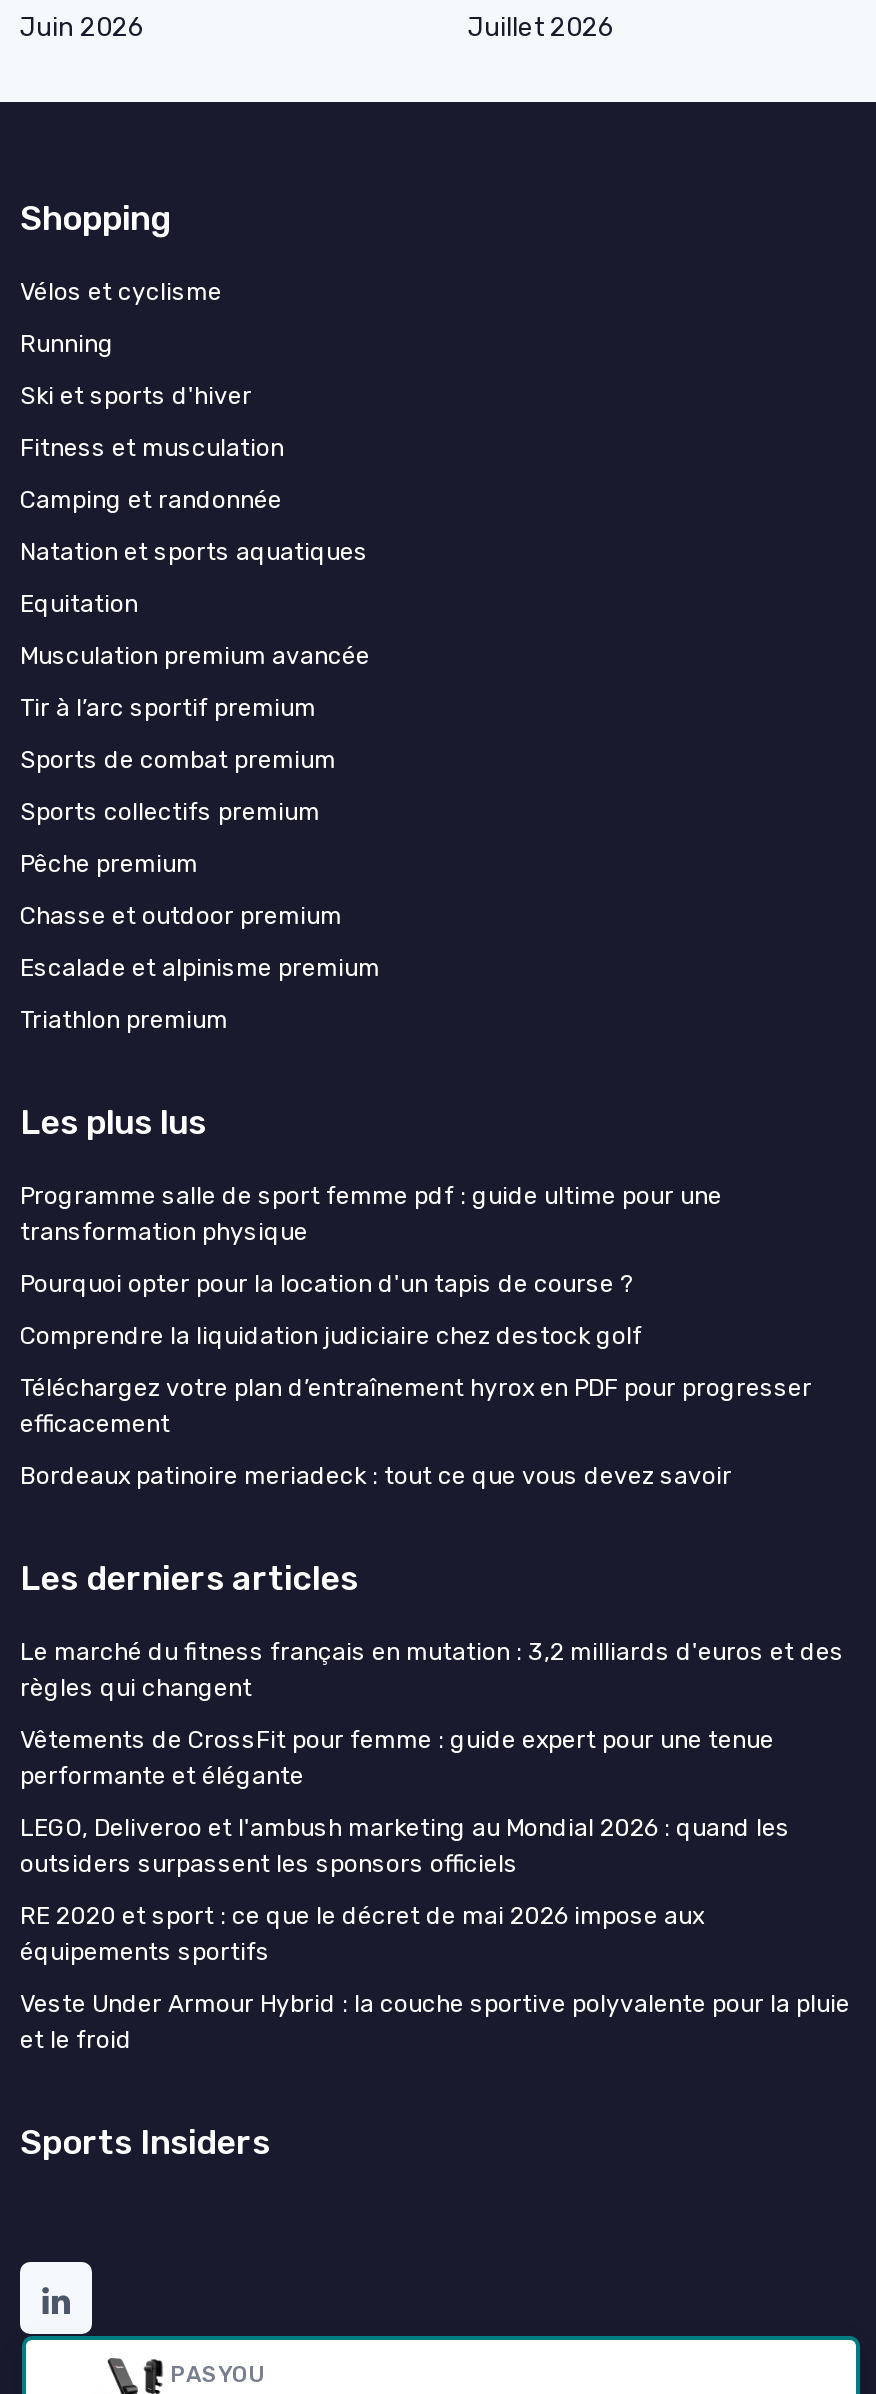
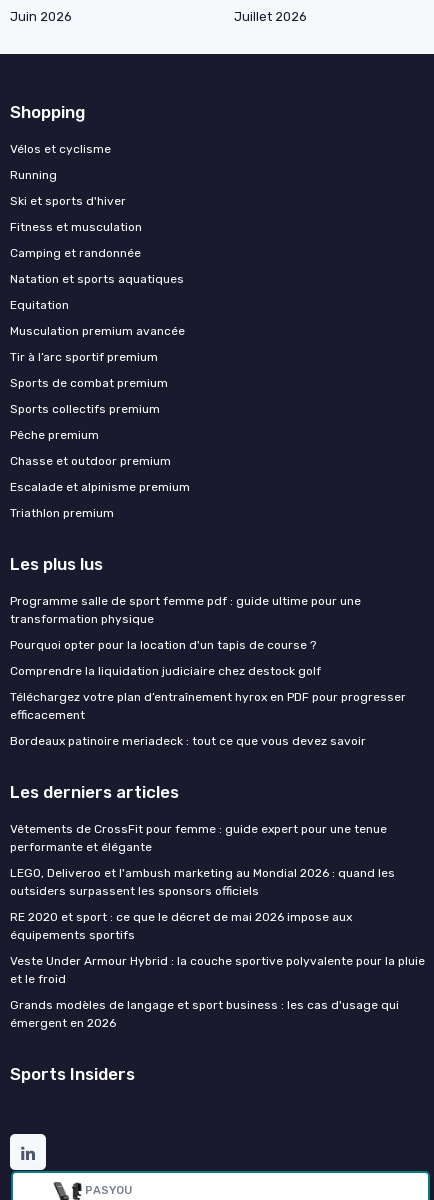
[20,1638,844,1702] Le marché du fitness français en mutation : 3,2 milliards d'euros et des | règles qui changent -> none
moved [20,1726,850,2054] -> [10,822,425,986]: Vêtements de CrossFit pour femme : guide expert pour une tenue | performante et élégante | LEGO, Deliveroo et l'ambush marketing au Mondial 2026 : quand les | outsiders surpassent les sponsors officiels | RE 2020 et sport : ce que le décret de mai 2026 impose aux | équipements sportifs | Veste Under Armour Hybrid : la couche sportive polyvalente pour la pluie | et le froid
none -> [10,998,399,1030] Grands modèles de langage et sport business : les cas d'usage qui | émergent en 2026

